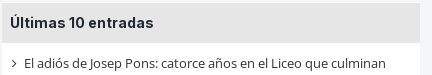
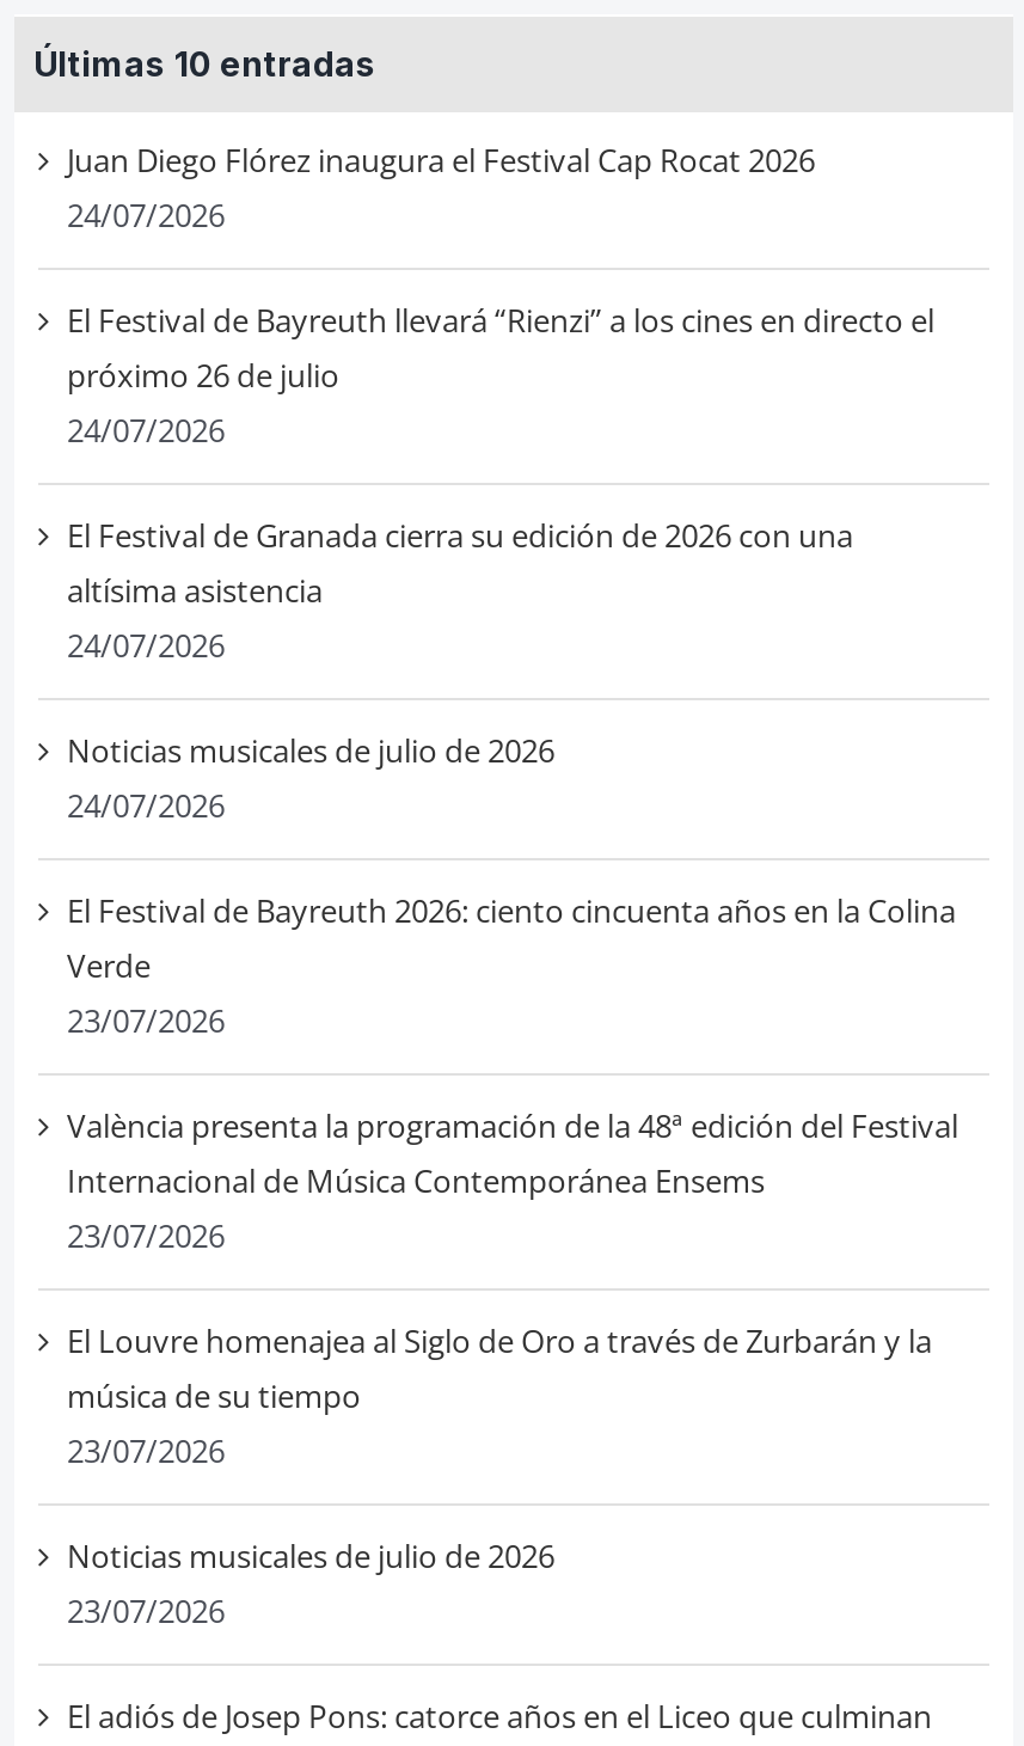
none -> [67,139,958,1632] Juan Diego Flórez inaugura el Festival Cap Rocat 2026 | 24/07/2026 | El Festival de Bayreuth llevará “Rienzi” a los cines en directo el | próximo 26 de julio | 24/07/2026 | El Festival de Granada cierra su edición de 2026 con una | altísima asistencia | 24/07/2026 | Noticias musicales de julio de 2026 | 24/07/2026 | El Festival de Bayreuth 2026: ciento cincuenta años en la Colina | Verde | 23/07/2026 | València presenta la programación de la 48ª edición del Festival | Internacional de Música Contemporánea Ensems | 23/07/2026 | El Louvre homenajea al Siglo de Oro a través de Zurbarán y la | música de su tiempo | 23/07/2026 | Noticias musicales de julio de 2026 | 23/07/2026

